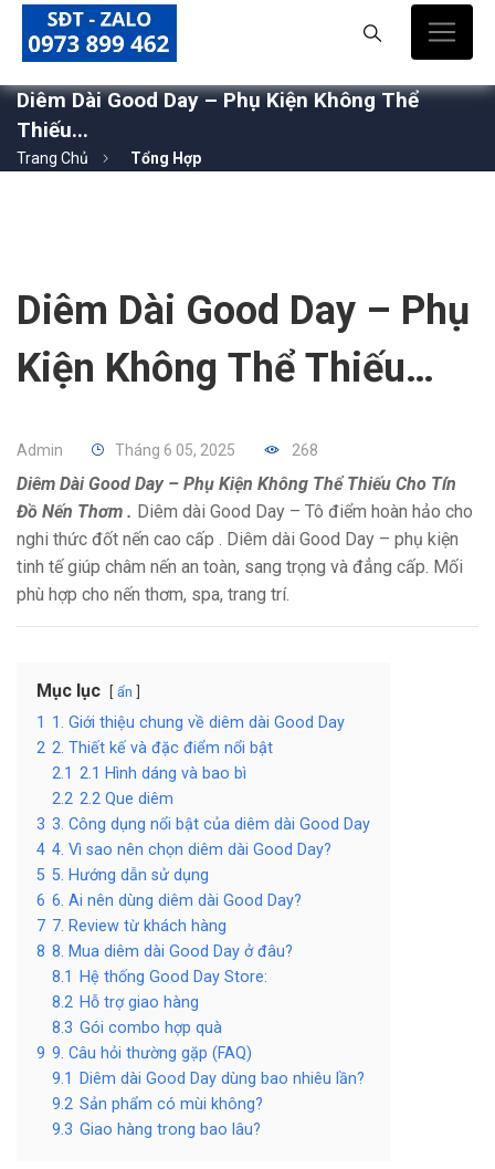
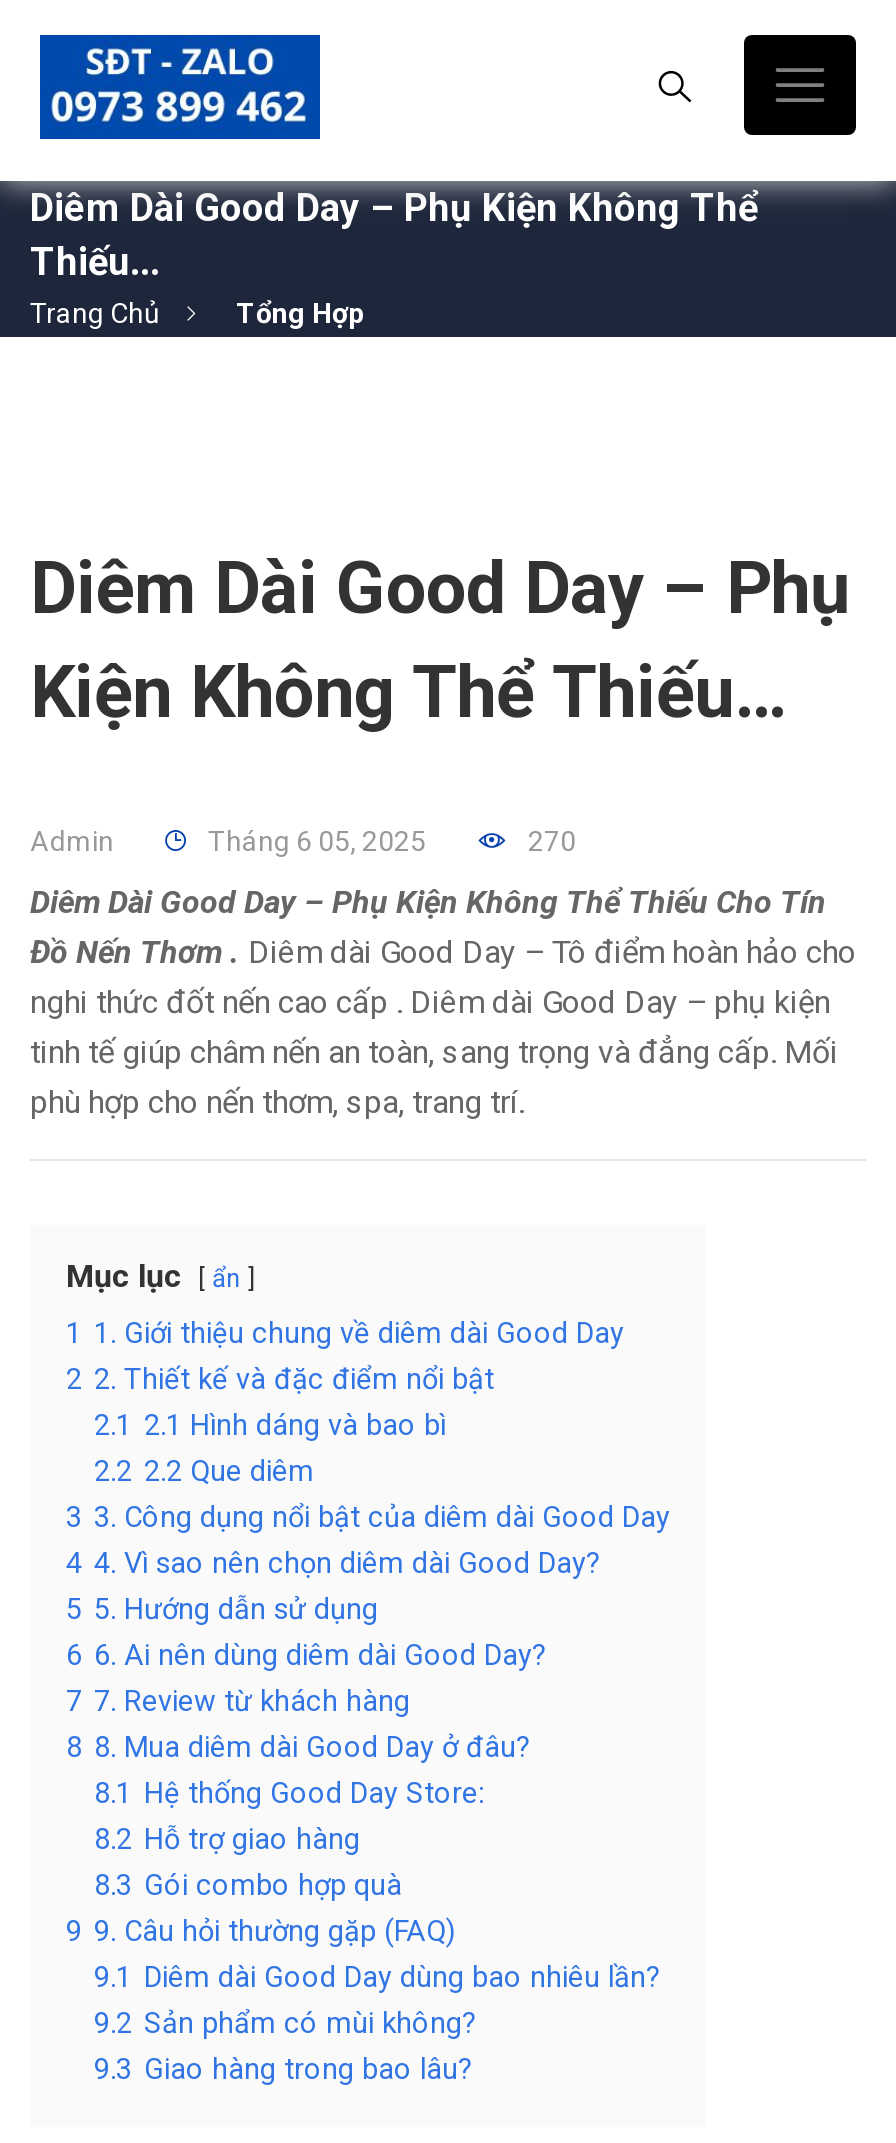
[292,441,318,459] 268 -> [528,825,576,857] 270

